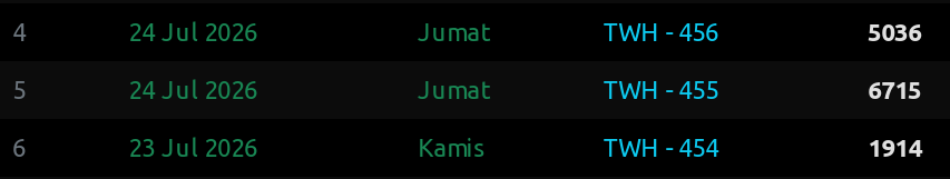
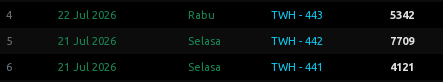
[128,19,921,46] 24 Jul 2026 | Jumat | TWH - 456 | 5036 -> [58,9,414,21] 22 Jul 2026 | Rabu | TWH - 443 | 5342
[128,77,921,104] 24 Jul 2026 | Jumat | TWH - 455 | 6715 -> [58,35,414,47] 21 Jul 2026 | Selasa | TWH - 442 | 7709
[128,135,921,161] 23 Jul 2026 | Kamis | TWH - 454 | 1914 -> [58,61,414,73] 21 Jul 2026 | Selasa | TWH - 441 | 4121

